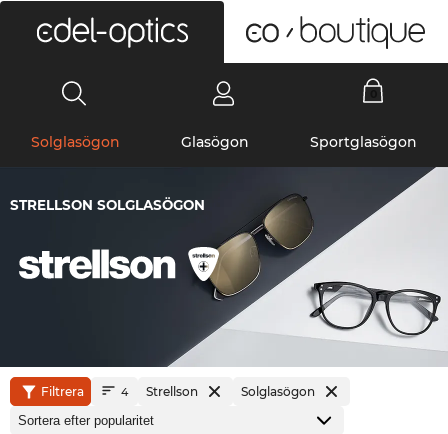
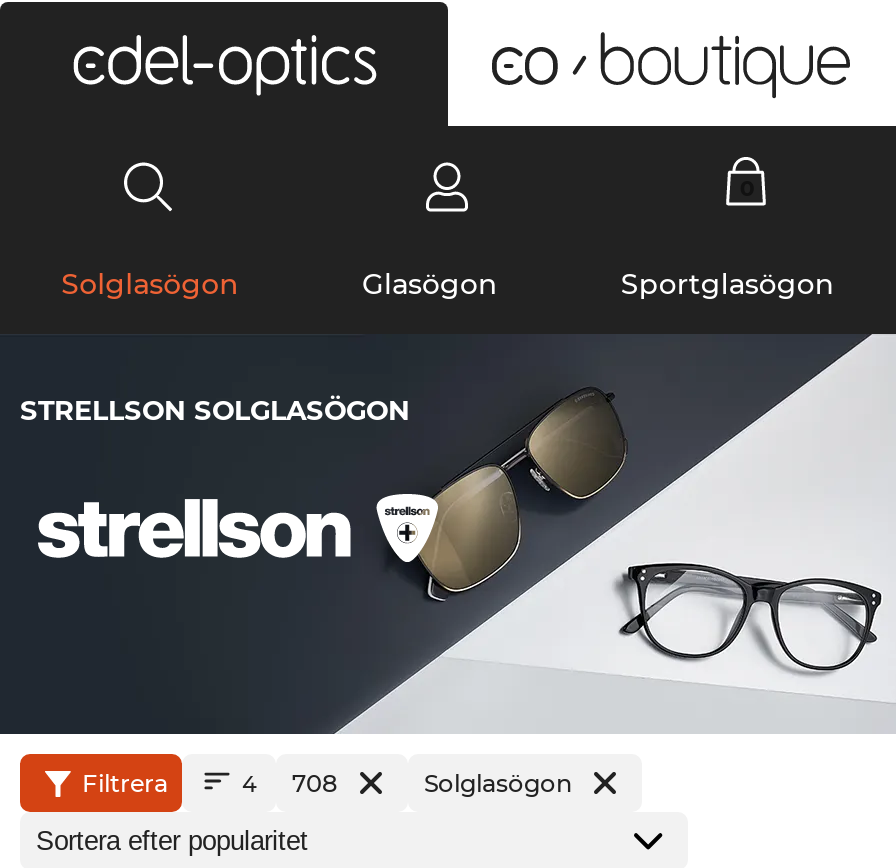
[146,384,198,399] Strellson -> [292,768,338,798] 708

